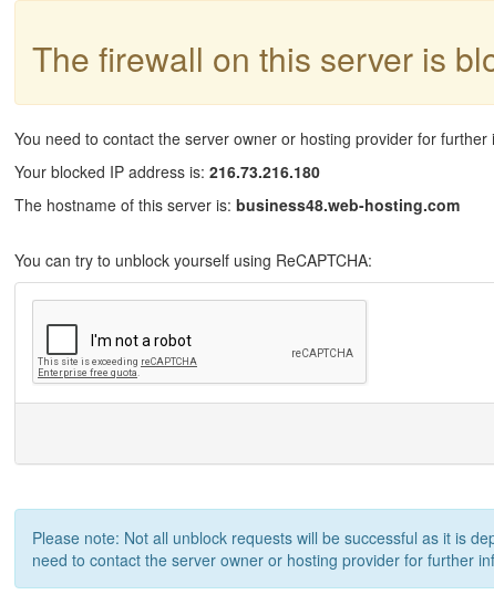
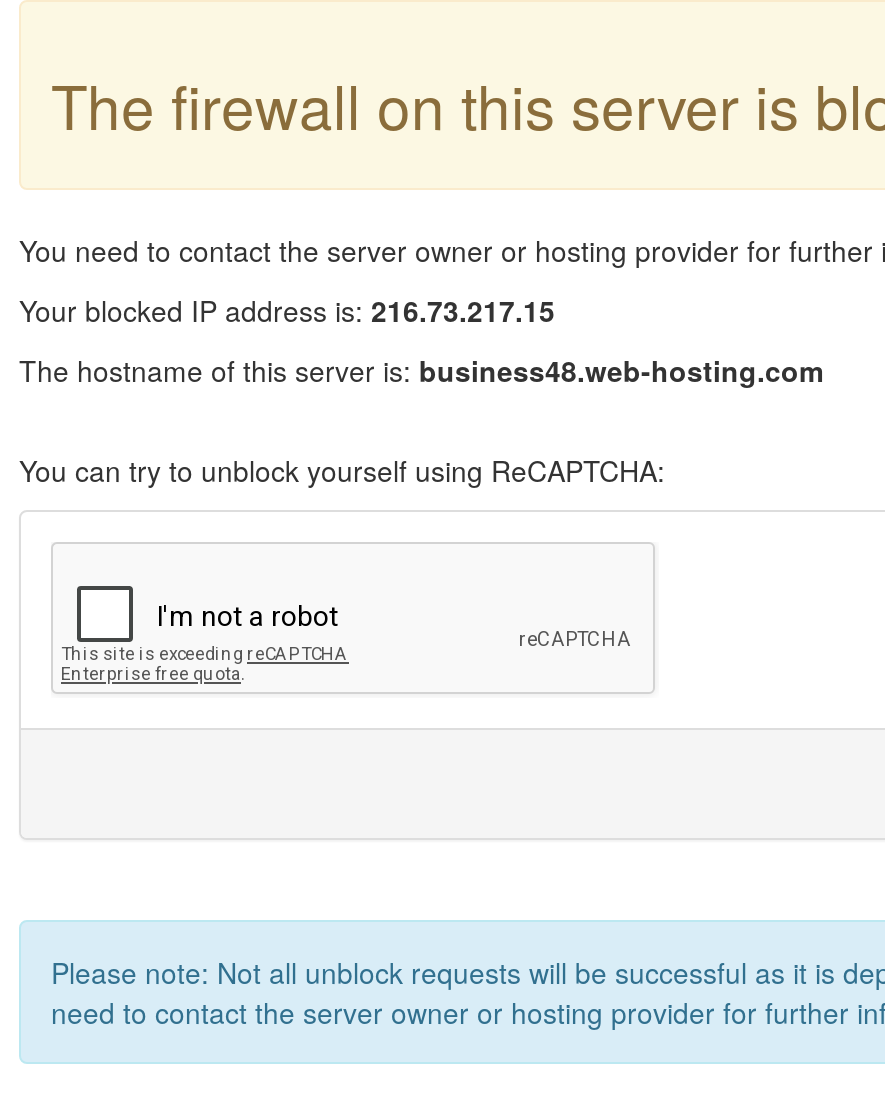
[14,160,320,182] Your blocked IP address is: 216.73.216.180 -> [19,290,555,330] Your blocked IP address is: 216.73.217.15

